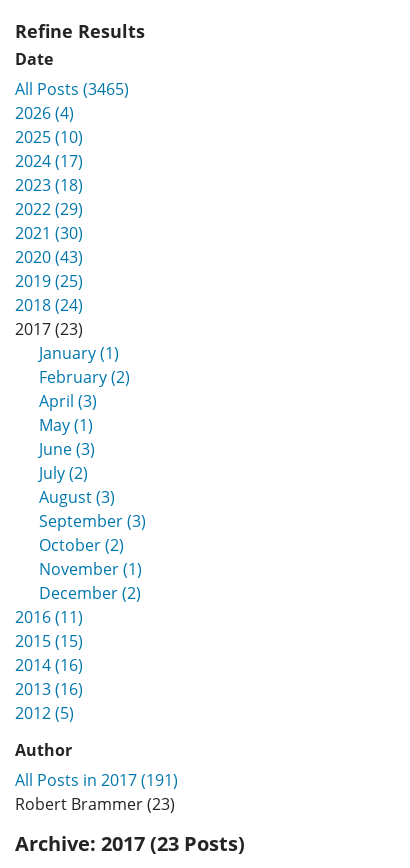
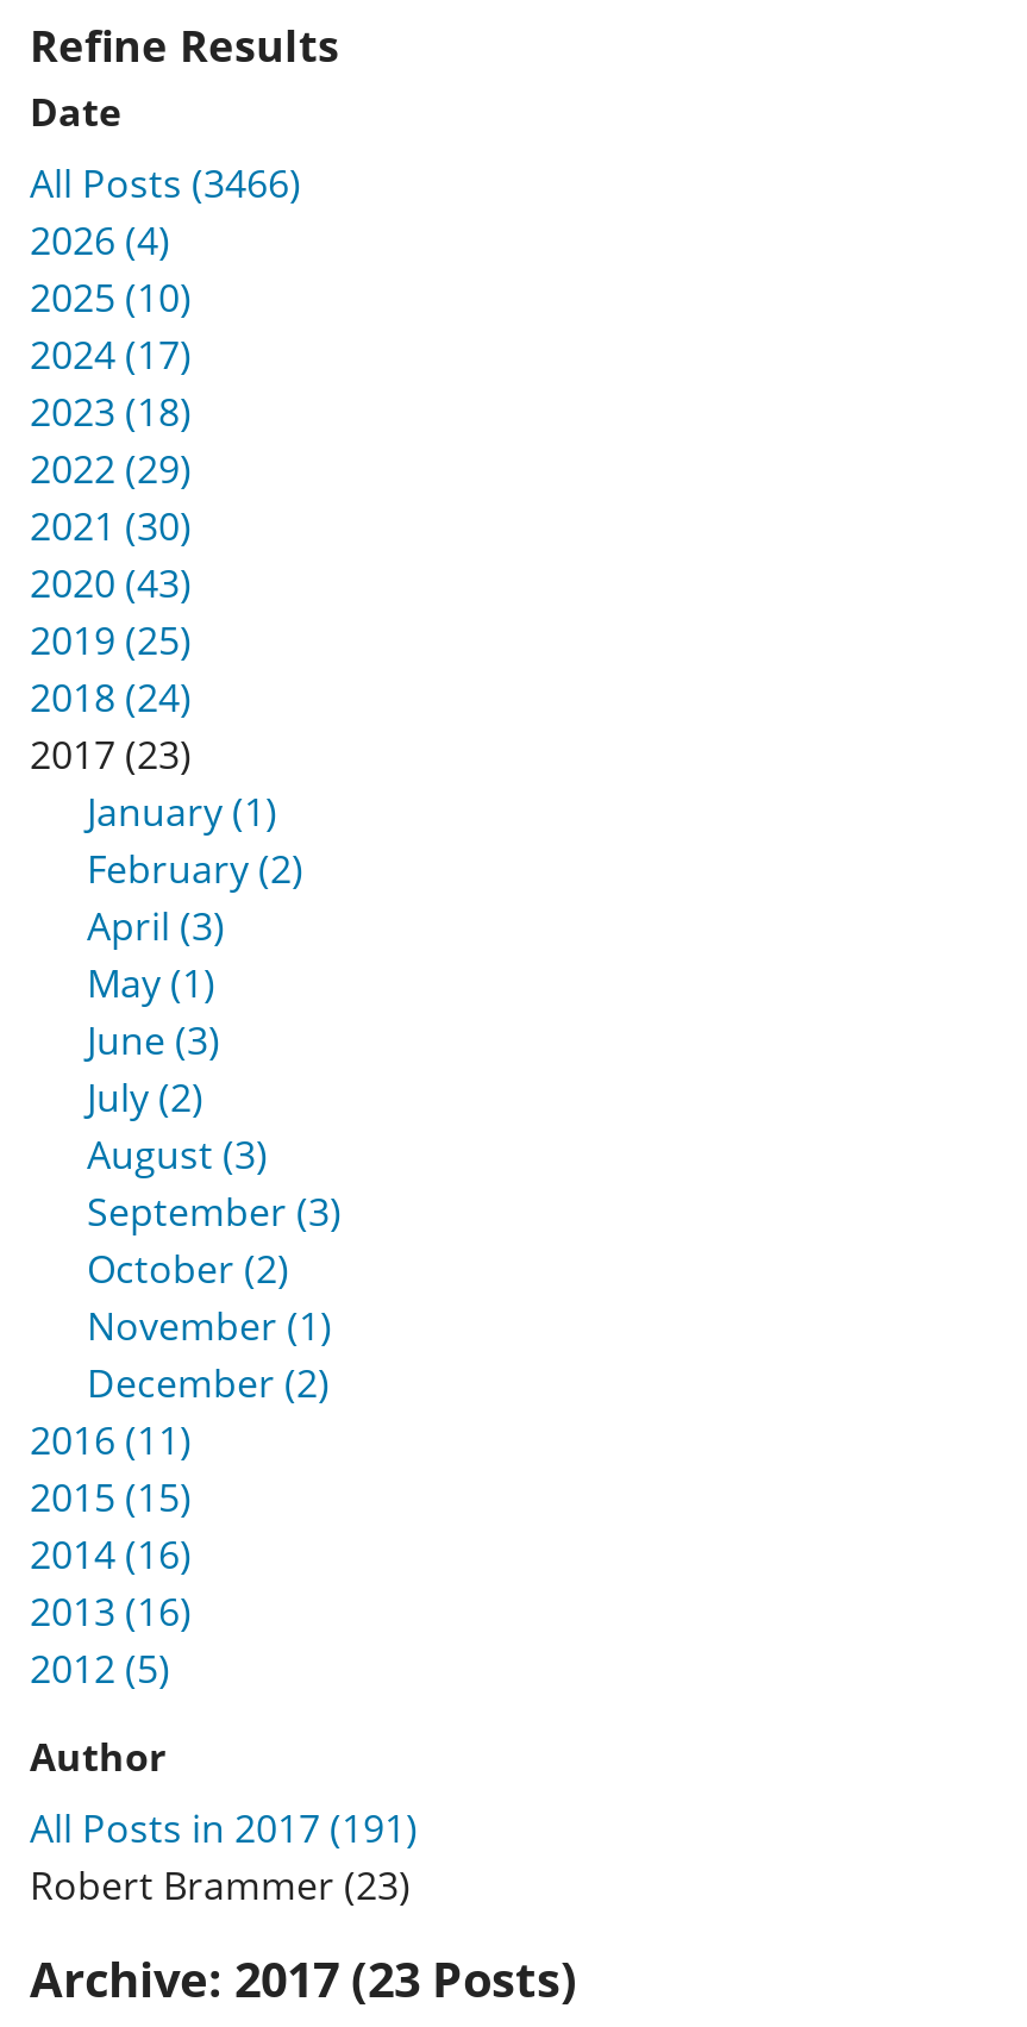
[15,78,129,100] All Posts (3465) -> [30,158,301,210] All Posts (3466)

